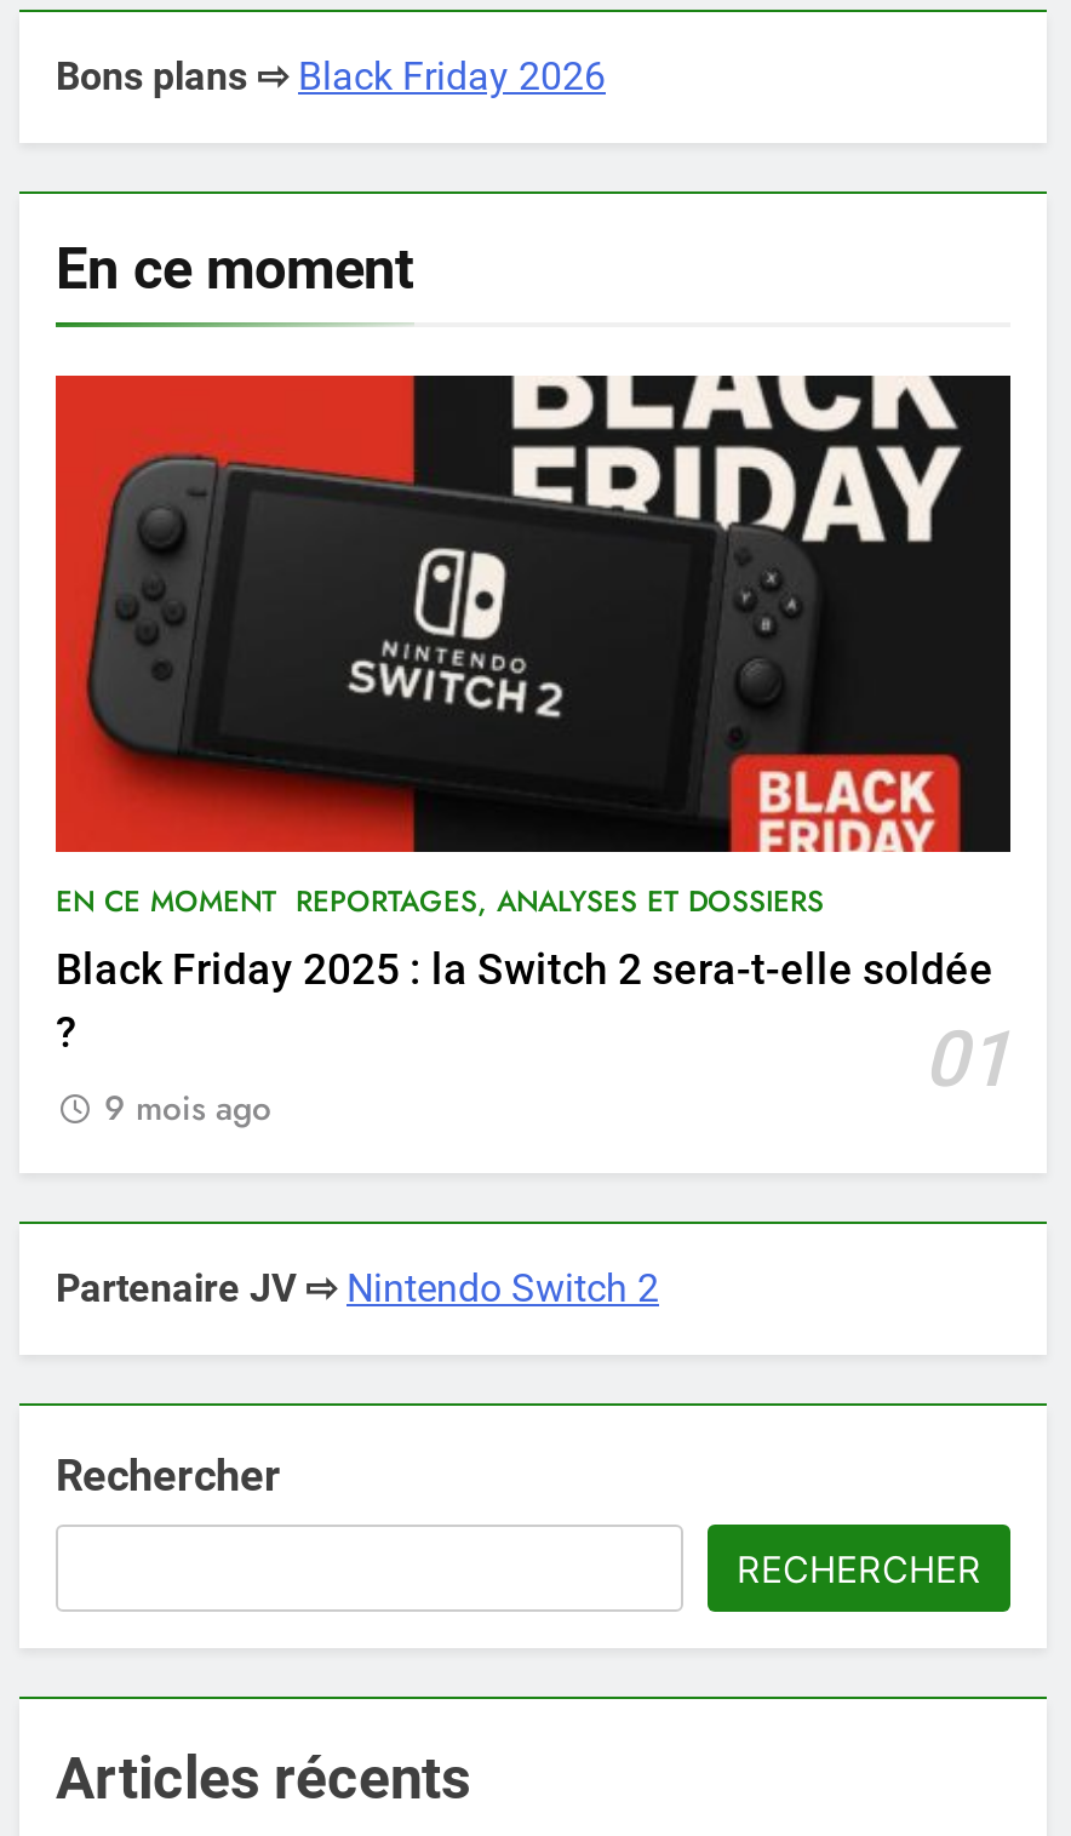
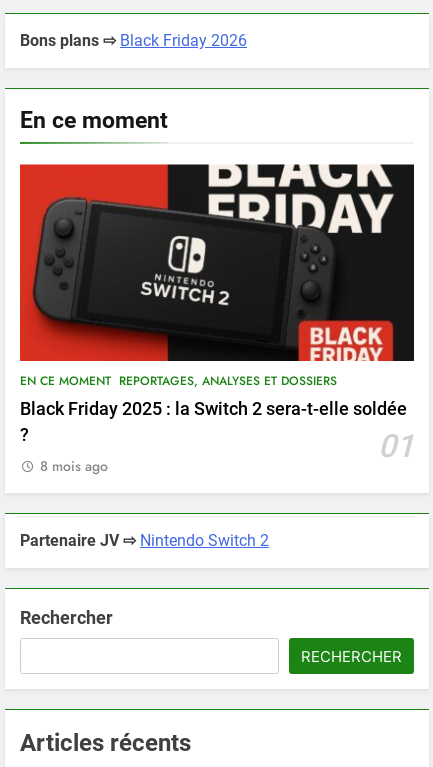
[104,1082,271,1131] 9 mois ago -> [40,456,108,476] 8 mois ago

